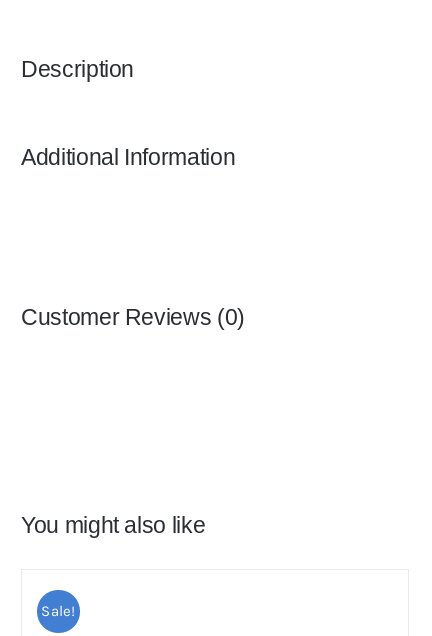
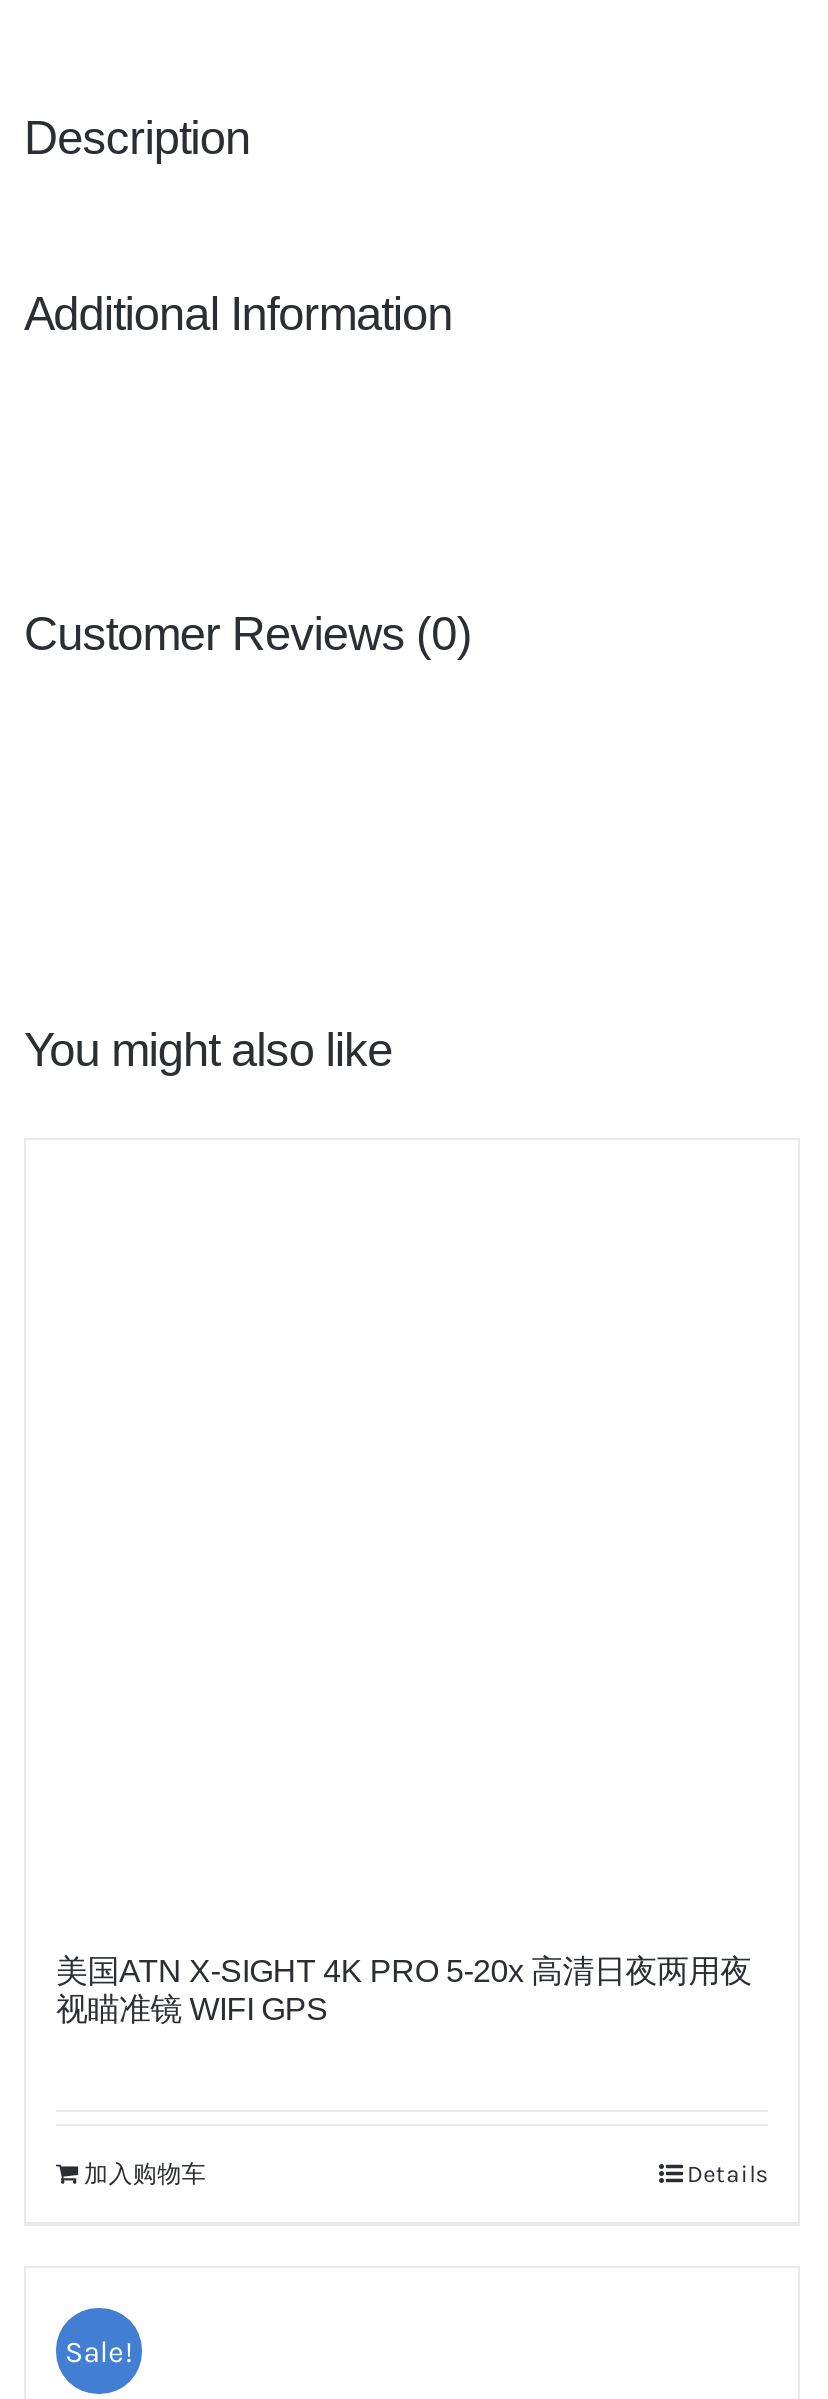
none -> [56,1954,752,2026] 美国ATN X-SIGHT 4K PRO 5-20x 高清日夜两用夜 | 视瞄准镜 WIFI GPS
none -> [84,2160,768,2188] 加入购物车 | Details

